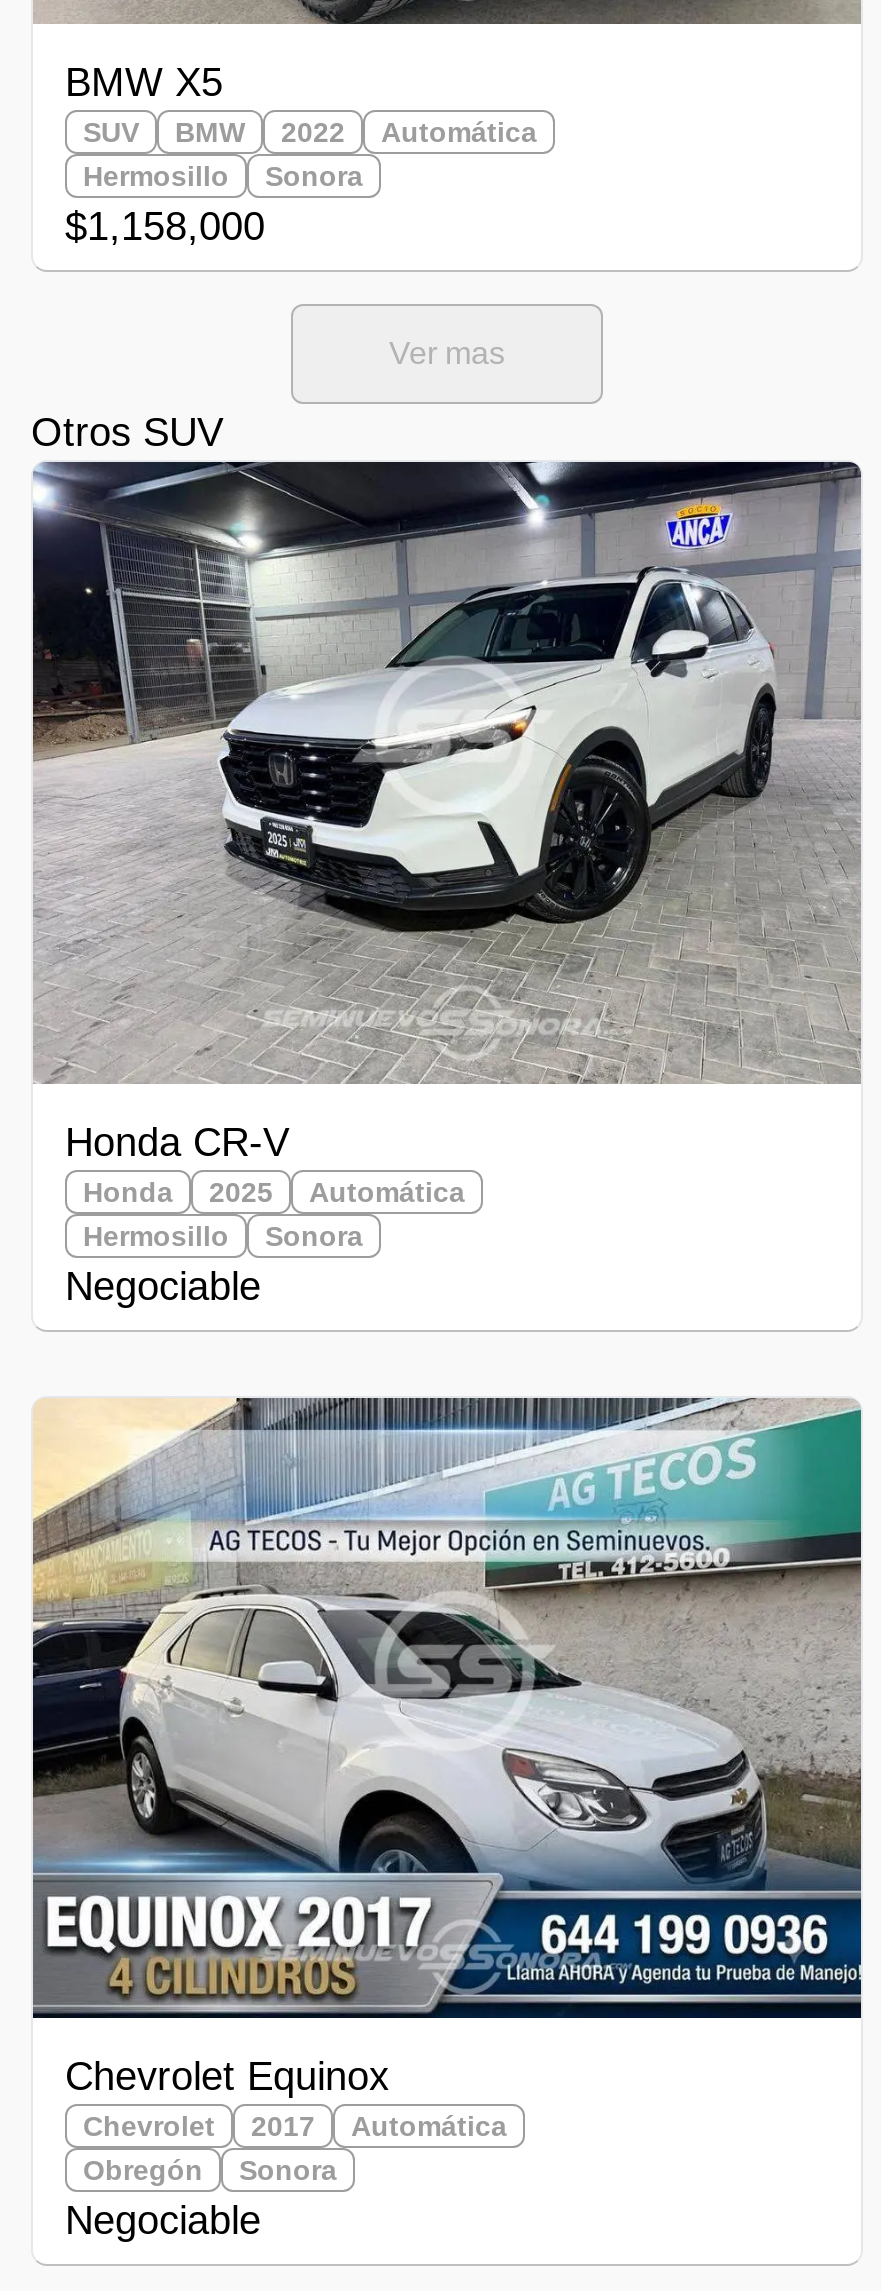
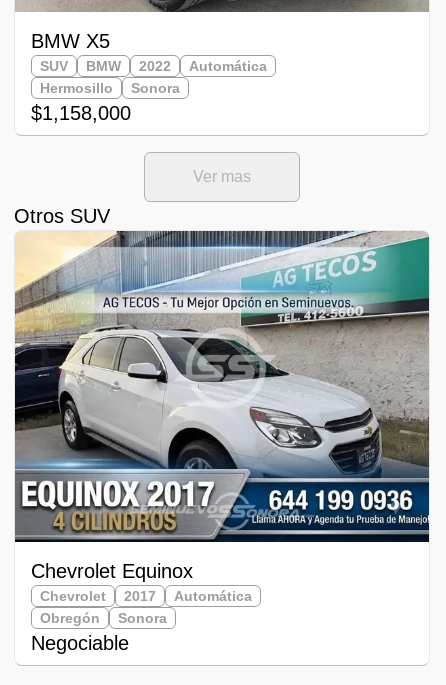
[31,460,861,1308] [image] | Honda CR-V | Honda | 2025 | Automática | Hermosillo | Sonora | Negociable -> none

